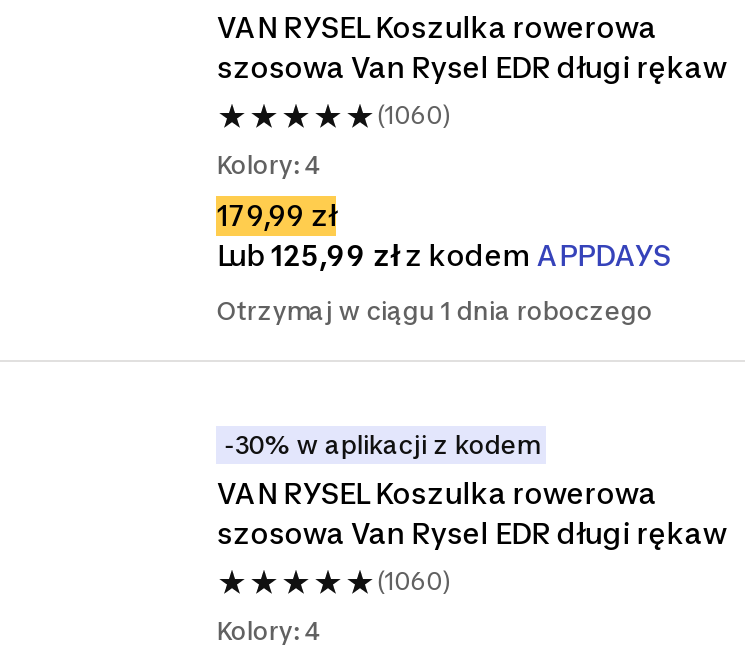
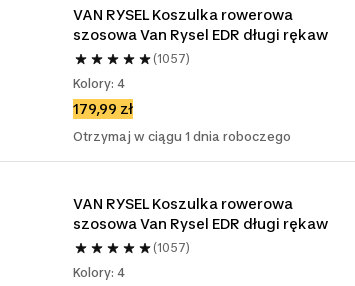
[377,100,451,130] (1060) -> [153,51,190,66] (1057)
[217,238,671,272] Lub 125,99 zł z kodem APPDAYS -> none
[225,430,539,460] -30% w aplikacji z kodem -> none
[377,566,451,596] (1060) -> [153,240,190,255] (1057)

